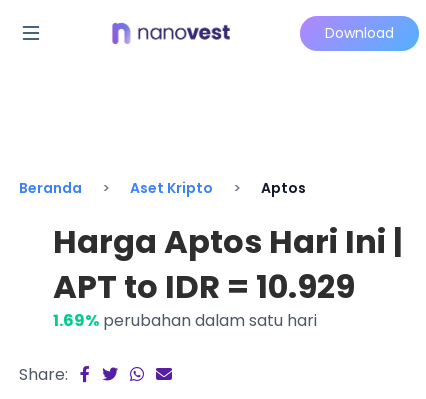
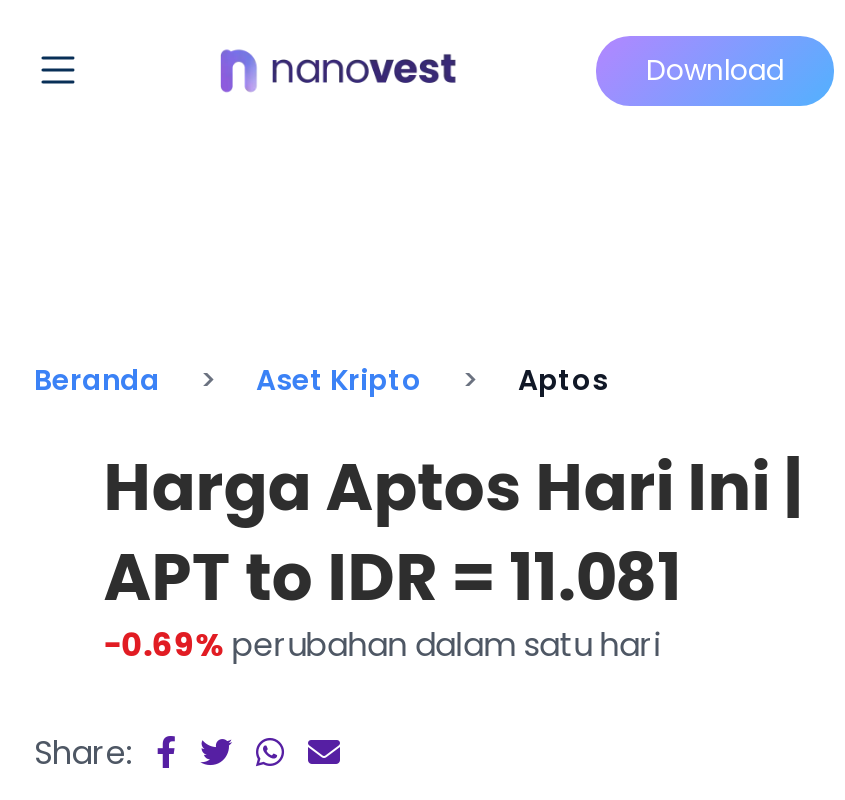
[53,264,355,309] APT to IDR = 10.929 -> [103,532,681,622] APT to IDR = 11.081
[53,309,317,332] 1.69% perubahan dalam satu hari -> [103,622,659,668] -0.69% perubahan dalam satu hari

